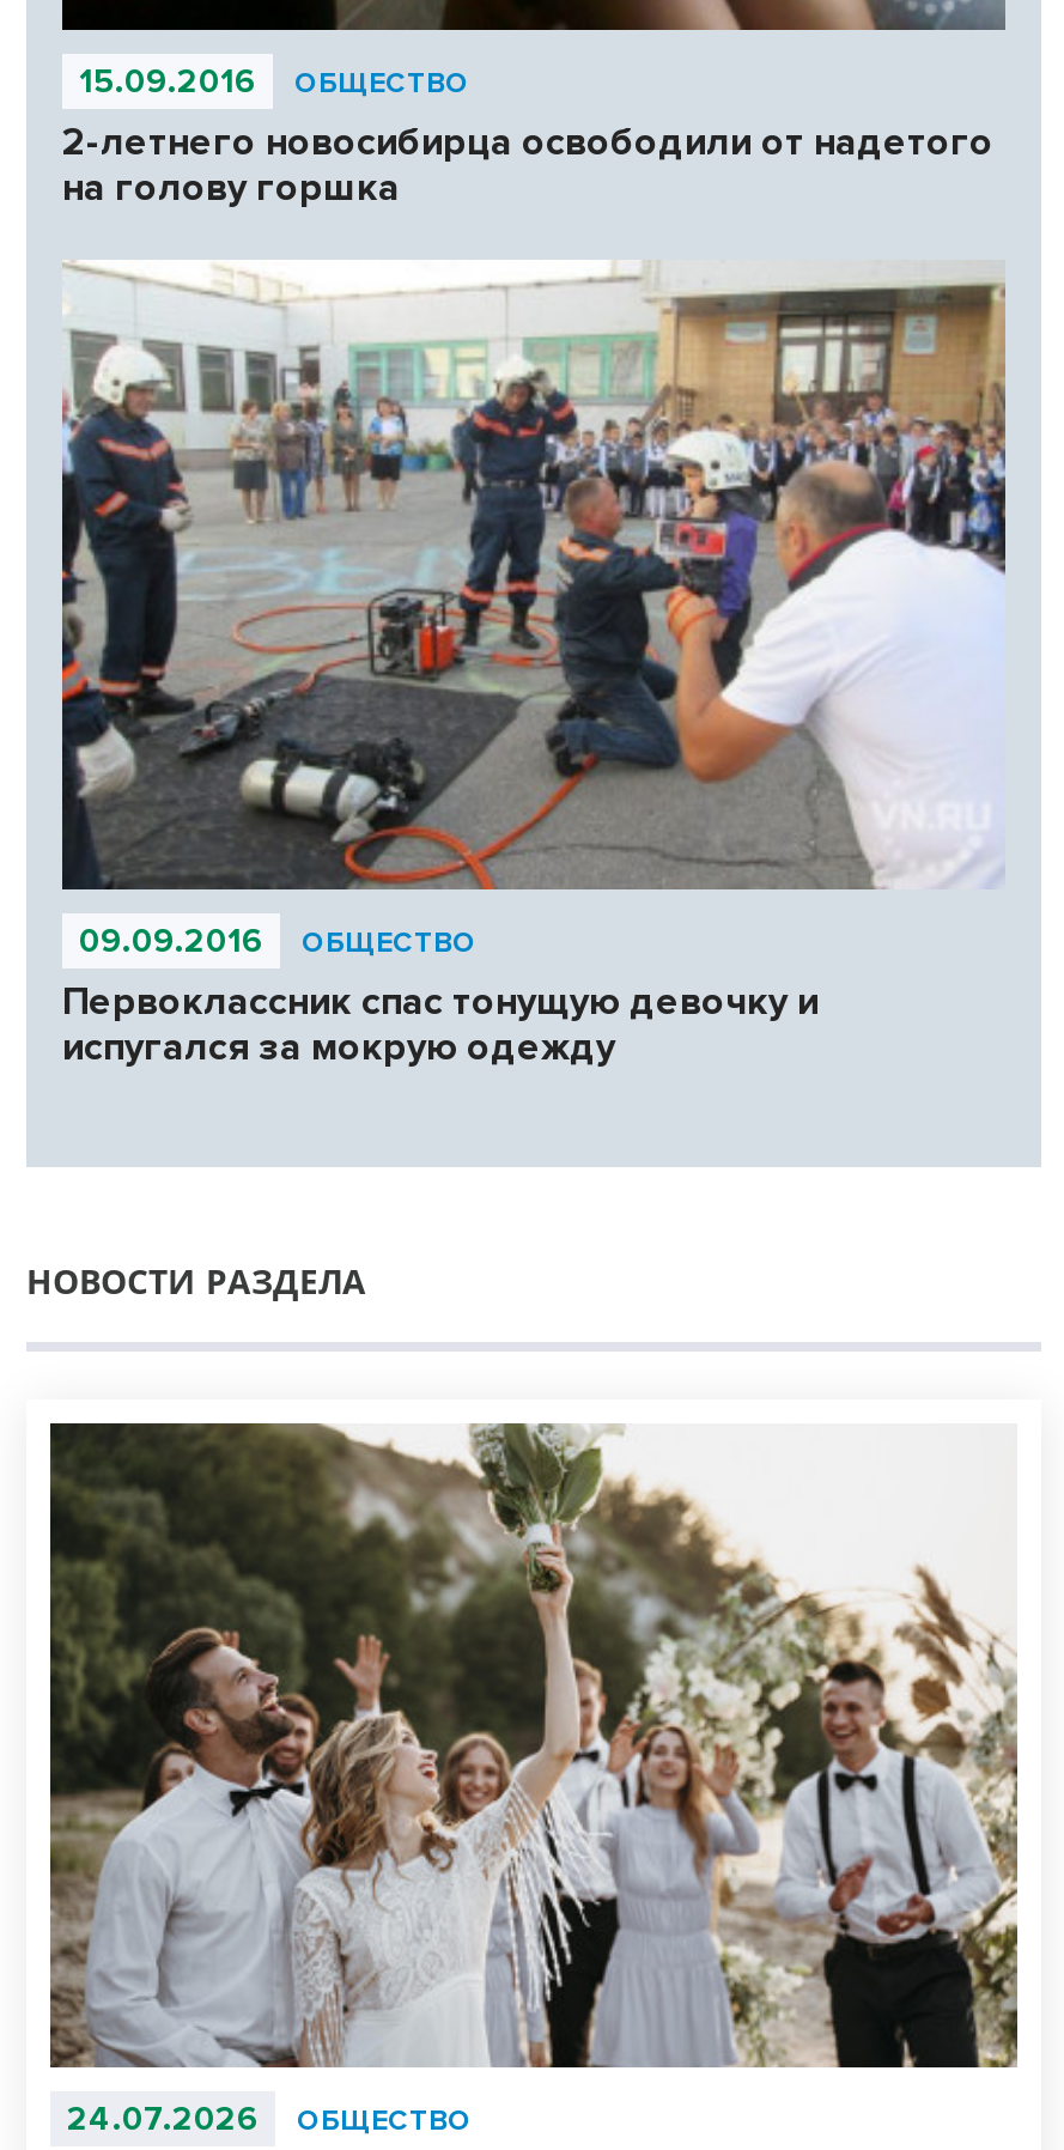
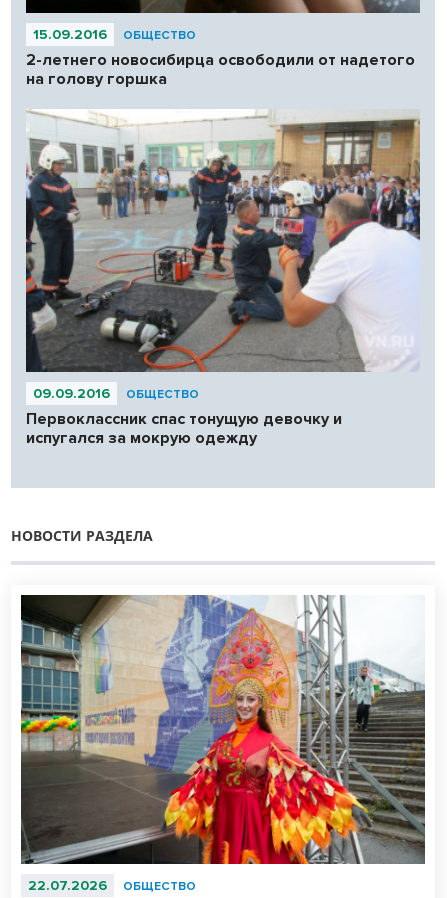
[48,1422,1017,2141] [image] | 24.07.2026 ОБЩЕСТВО -> [20,594,426,894] [image] | 22.07.2026 ОБЩЕСТВО

